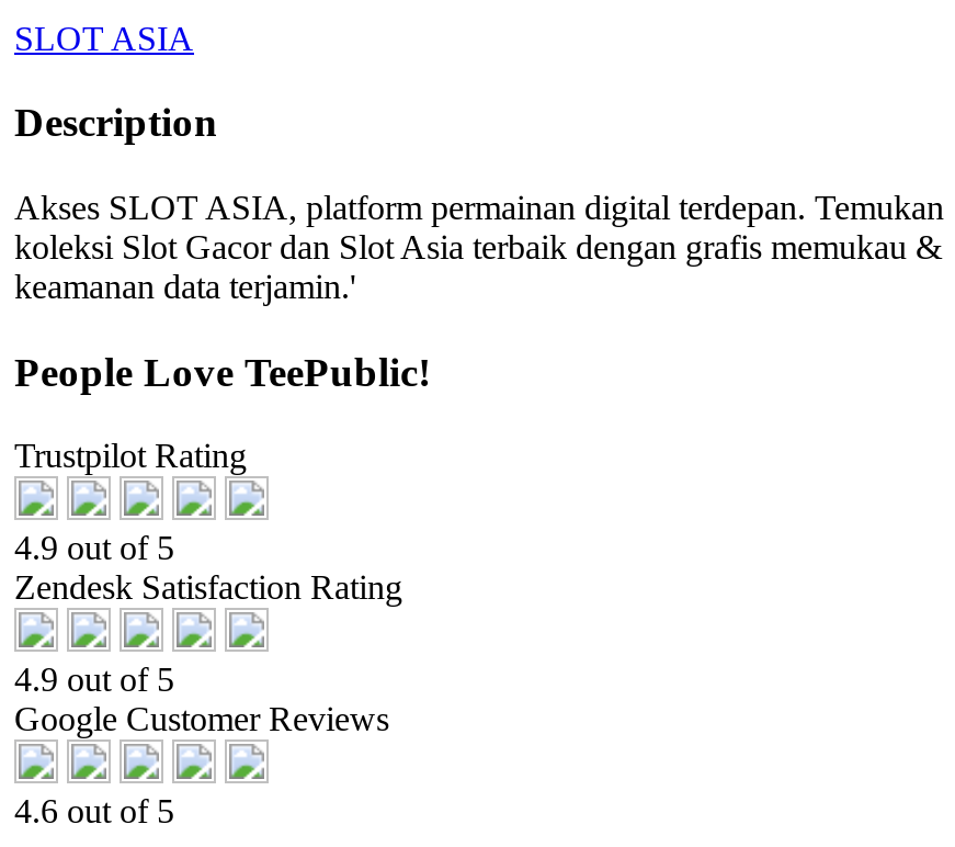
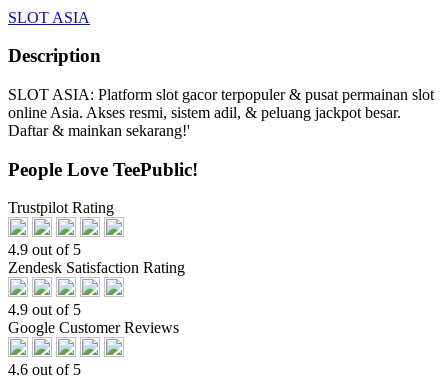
[14,189,944,305] Akses SLOT ASIA, platform permainan digital terdepan. Temukan | koleksi Slot Gacor dan Slot Asia terbaik dengan grafis memukau & | keamanan data terjamin.' -> [8,86,434,139] SLOT ASIA: Platform slot gacor terpopuler & pusat permainan slot | online Asia. Akses resmi, sistem adil, & peluang jackpot besar. | Daftar & mainkan sekarang!'

